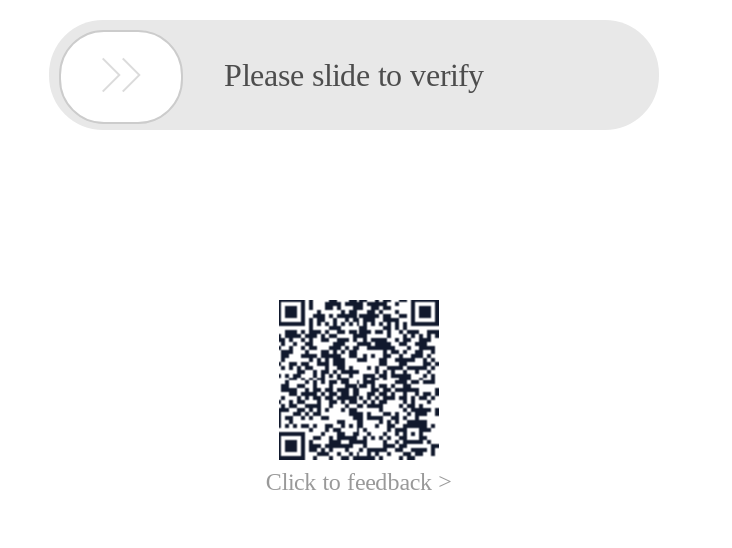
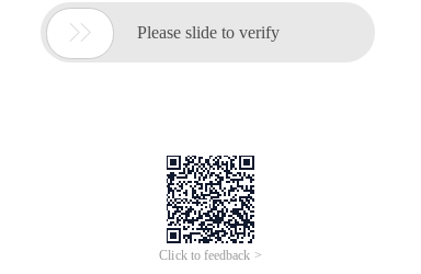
[277,298,439,462] [image] -> [166,155,255,244] [image]

